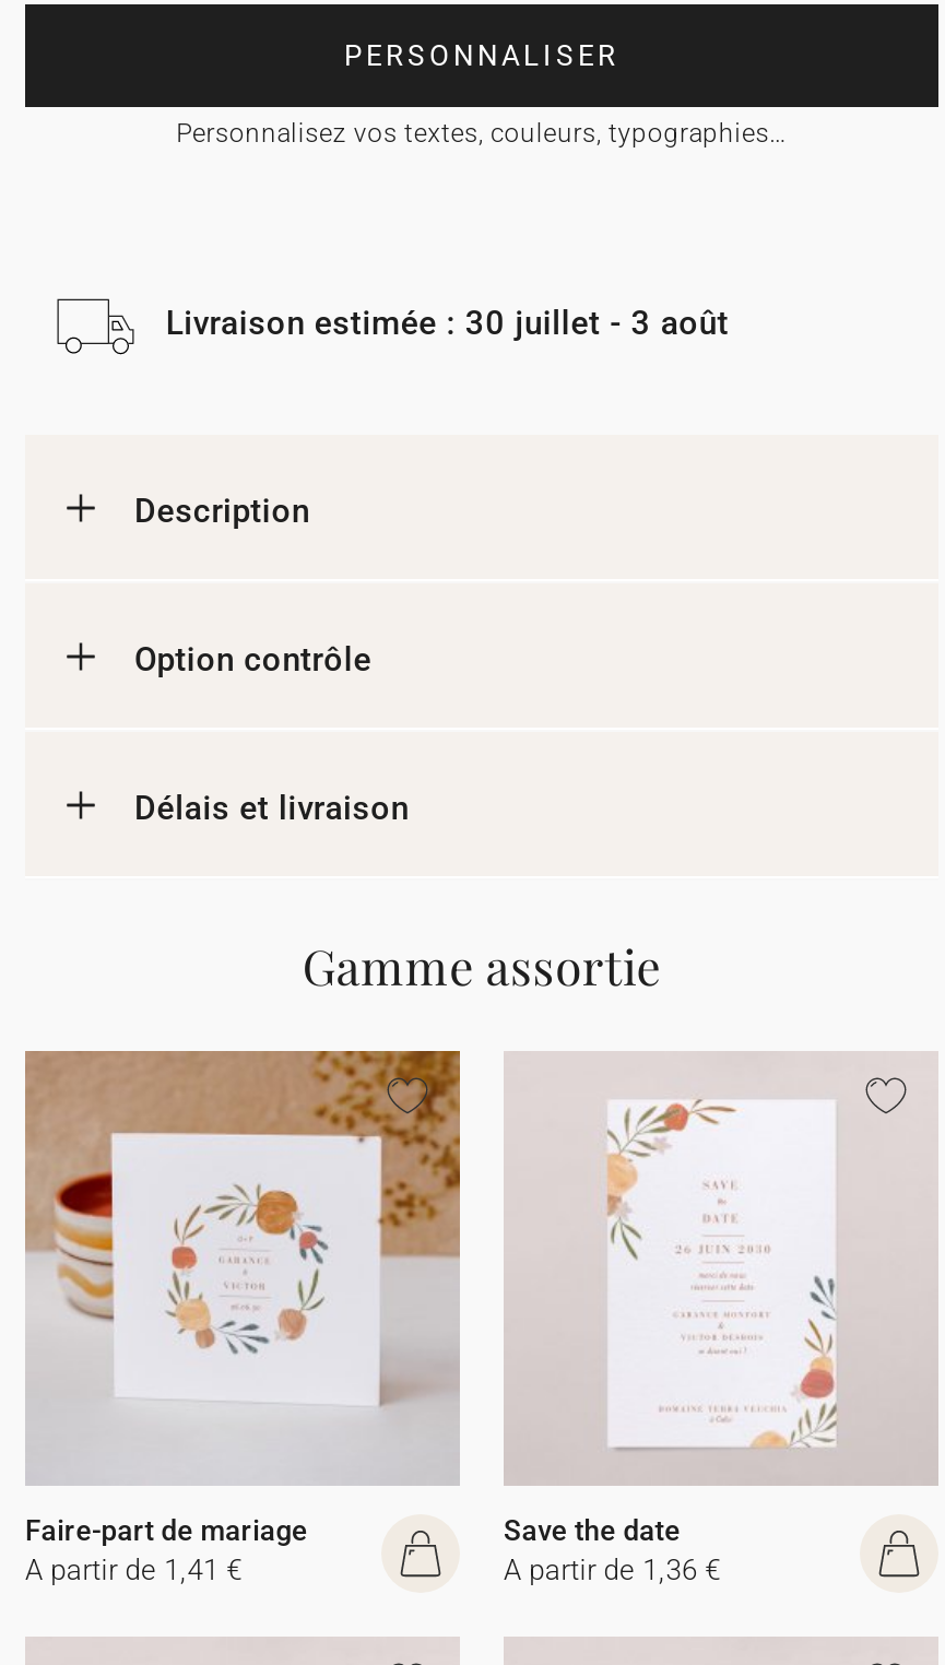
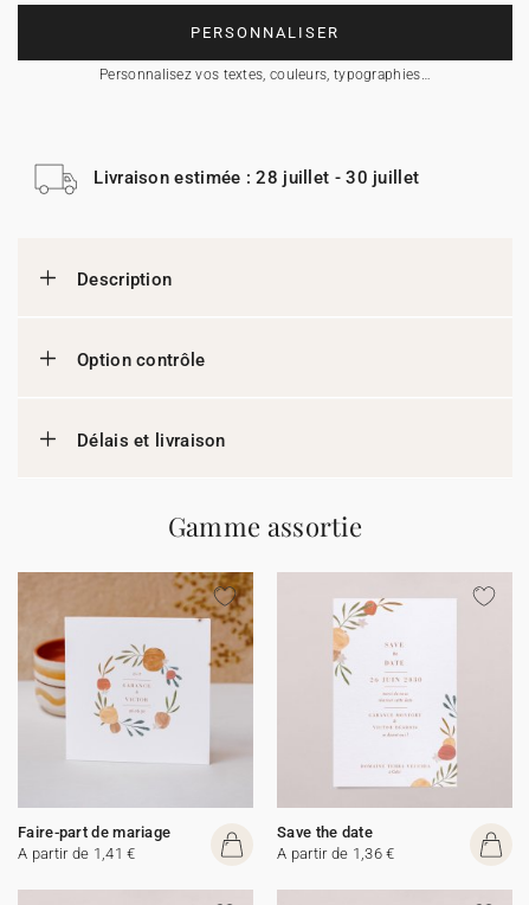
[166,304,729,343] Livraison estimée : 30 juillet - 3 août -> [94,167,419,188] Livraison estimée : 28 juillet - 30 juillet

